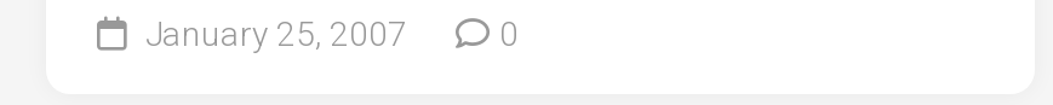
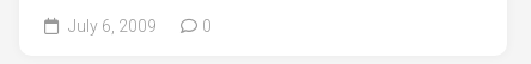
[138,13,407,52] January 25, 2007 -> [65,16,157,35] July 6, 2009

